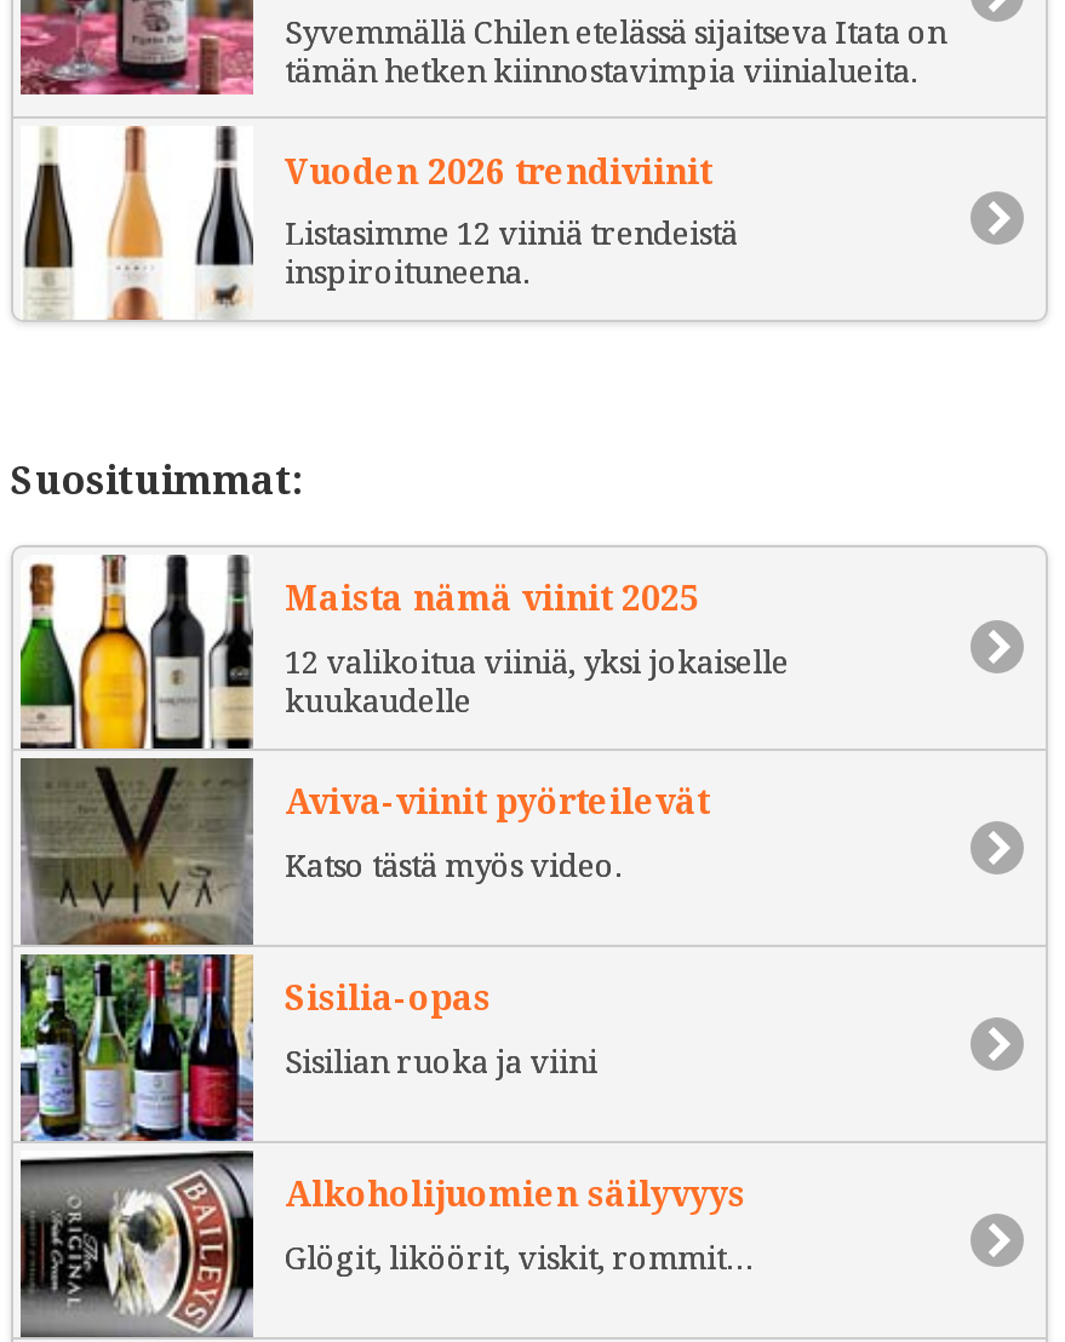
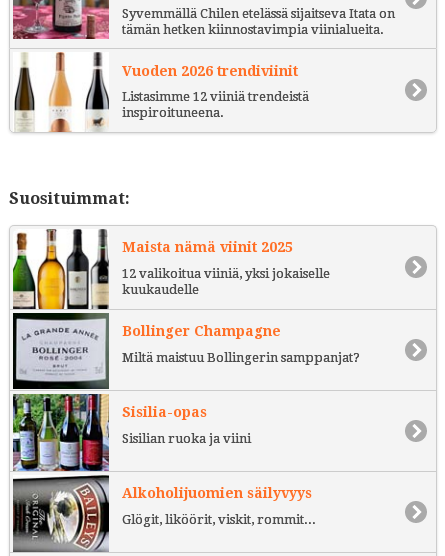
[18,756,709,947] [image] | Aviva-viinit pyörteilevät -> [12,312,281,390] [image] | Bollinger Champagne
[285,848,624,884] Katso tästä myös video. -> [122,350,360,365] Miltä maistuu Bollingerin samppanjat?

